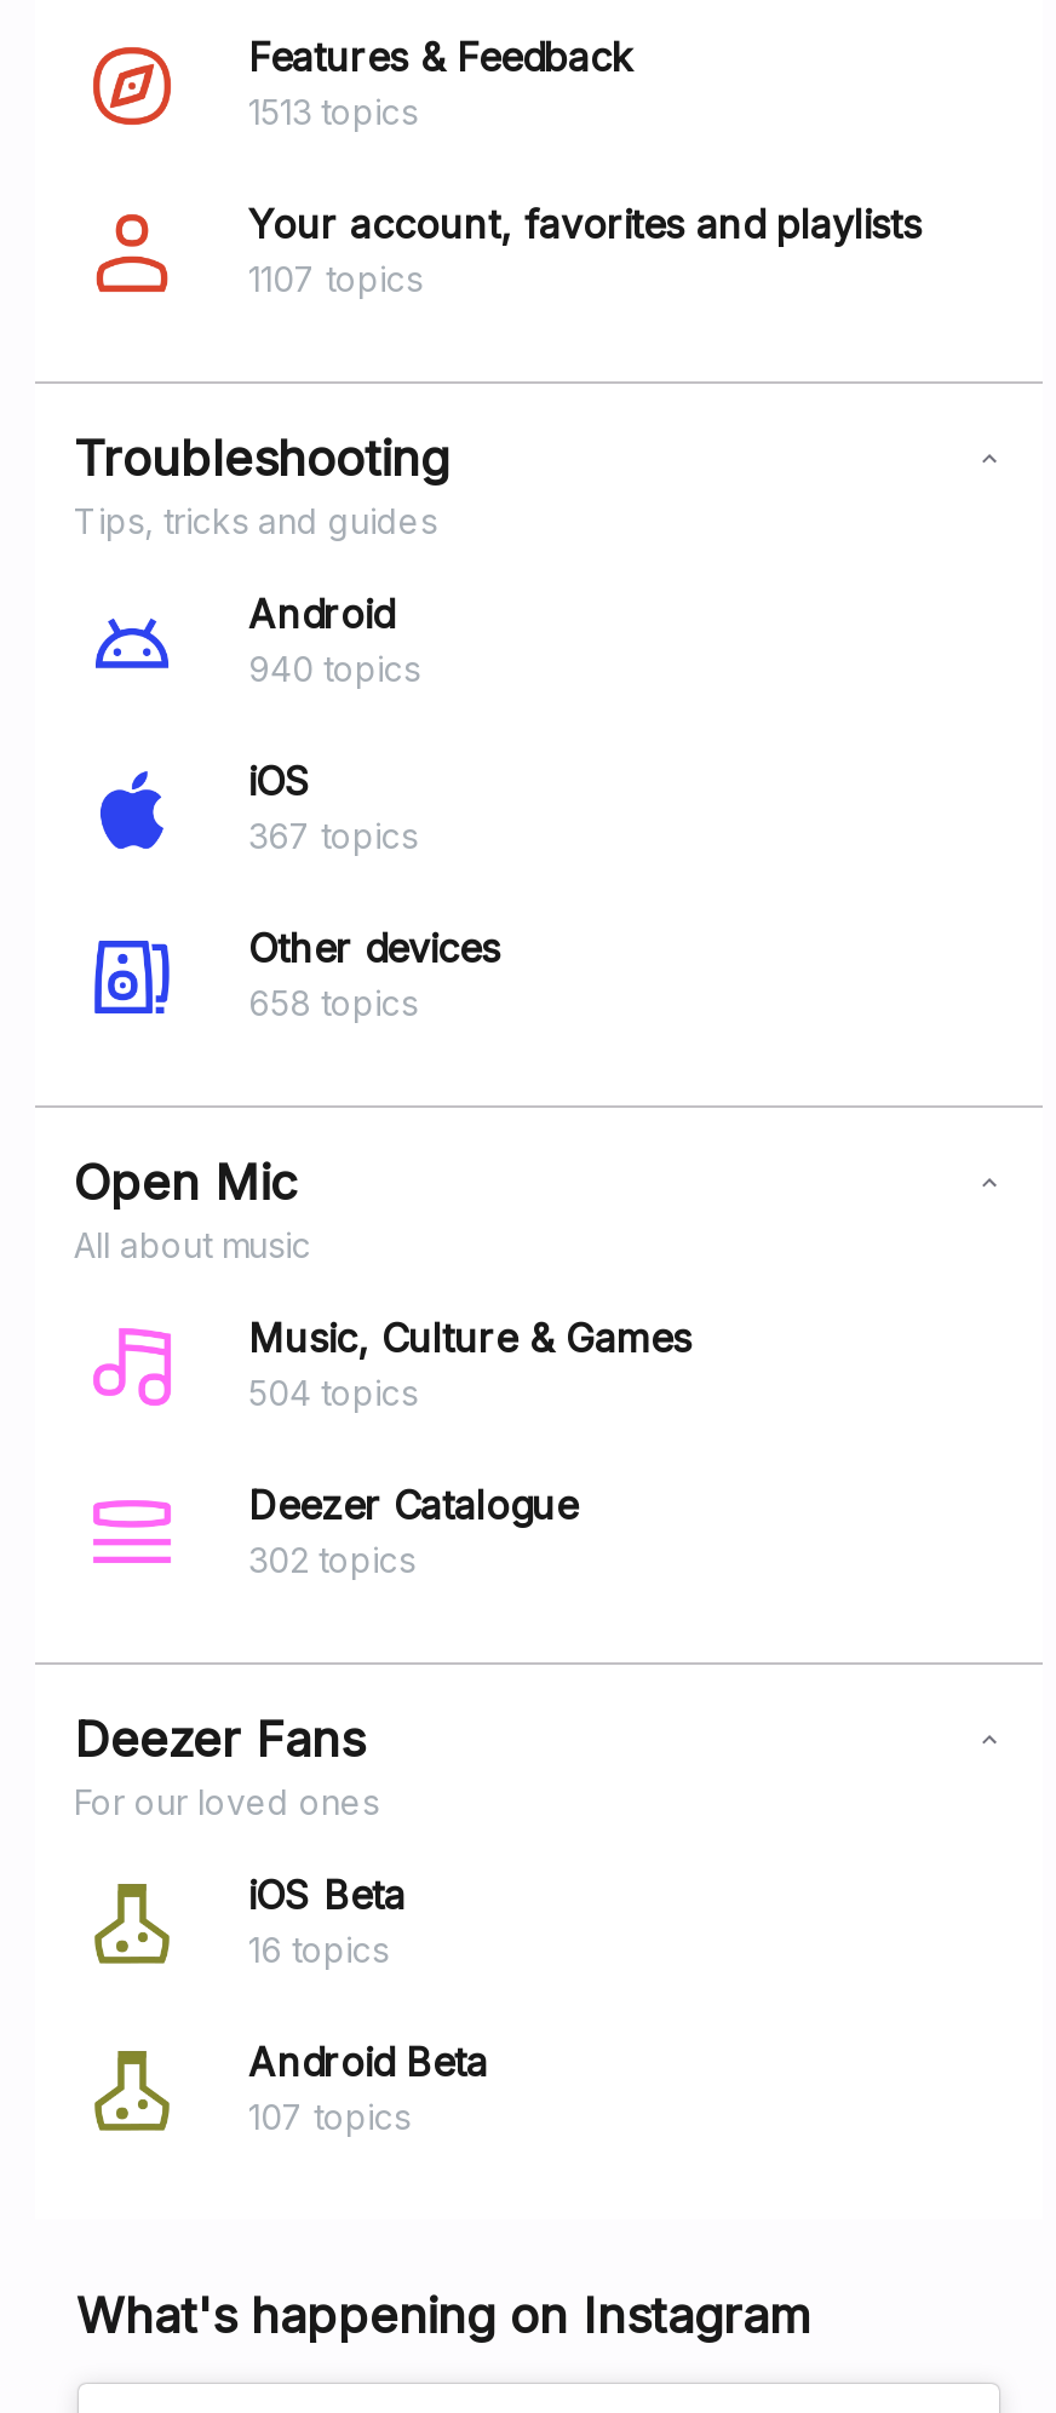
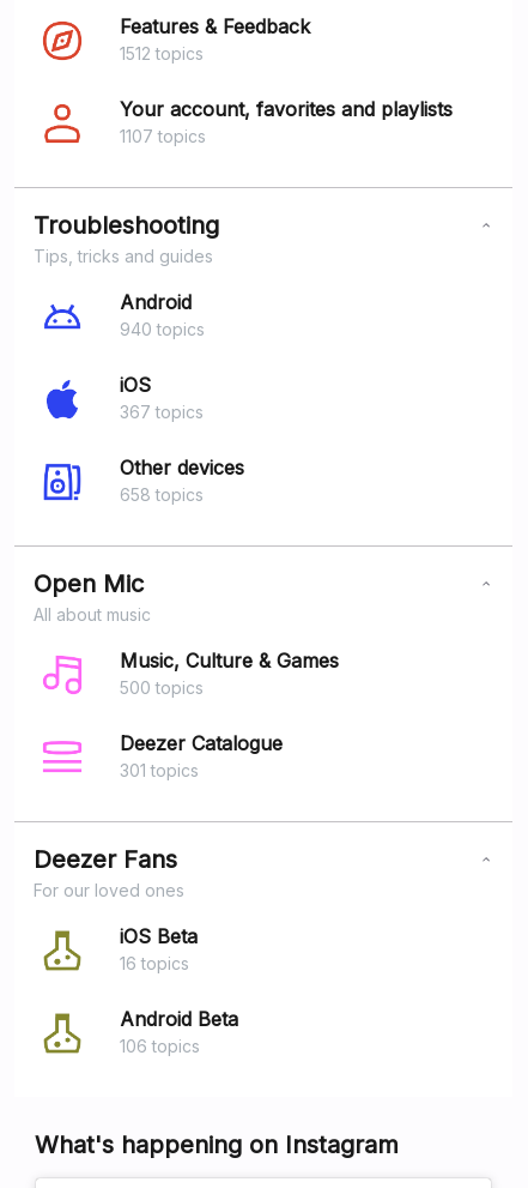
[248,91,418,132] 1513 topics -> [120,43,204,64] 1512 topics
[248,1372,418,1413] 504 topics -> [120,677,204,698] 500 topics
[248,1539,415,1580] 302 topics -> [120,760,199,780] 301 topics
[248,2096,411,2137] 107 topics -> [120,1036,200,1056] 106 topics

